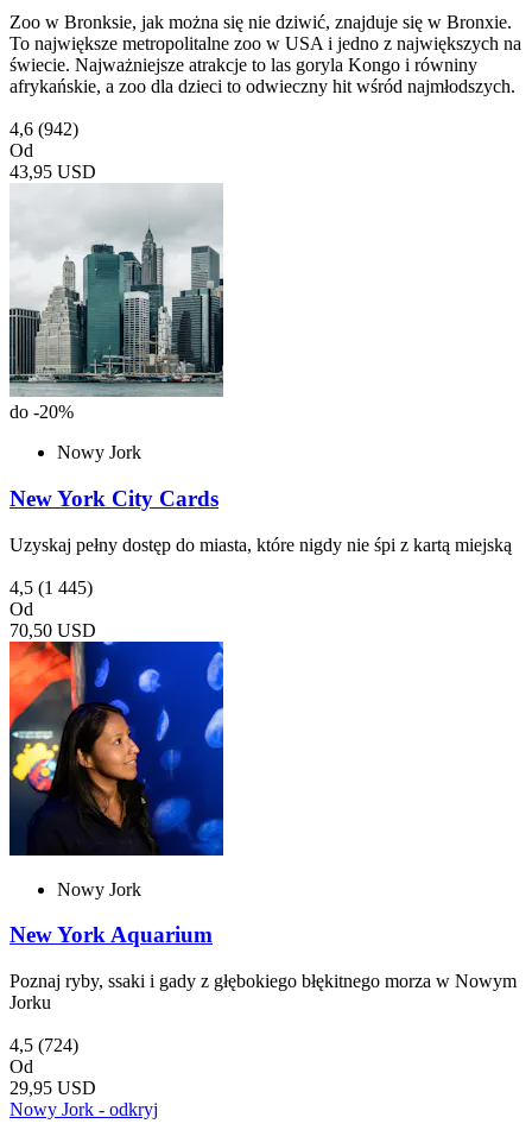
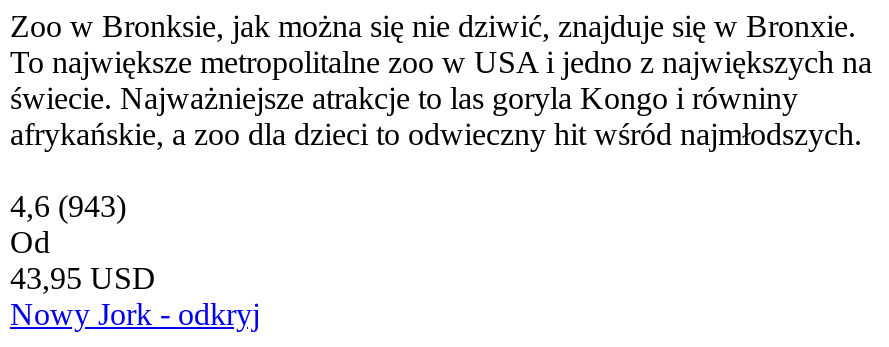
[9,119,78,139] 4,6 (942) -> [10,189,126,223] 4,6 (943)
[8,184,512,640] [image] | do -20% | Nowy Jork | New York City Cards | Uzyskaj pełny dostęp do miasta, które nigdy nie śpi z kartą miejską | 4,5 (1 445) | Od | 70,50 USD -> none
[8,640,517,1098] [image] | Nowy Jork | New York Aquarium | Poznaj ryby, ssaki i gady z głębokiego błękitnego morza w Nowym | Jorku | 4,5 (724) | Od | 29,95 USD -> none

